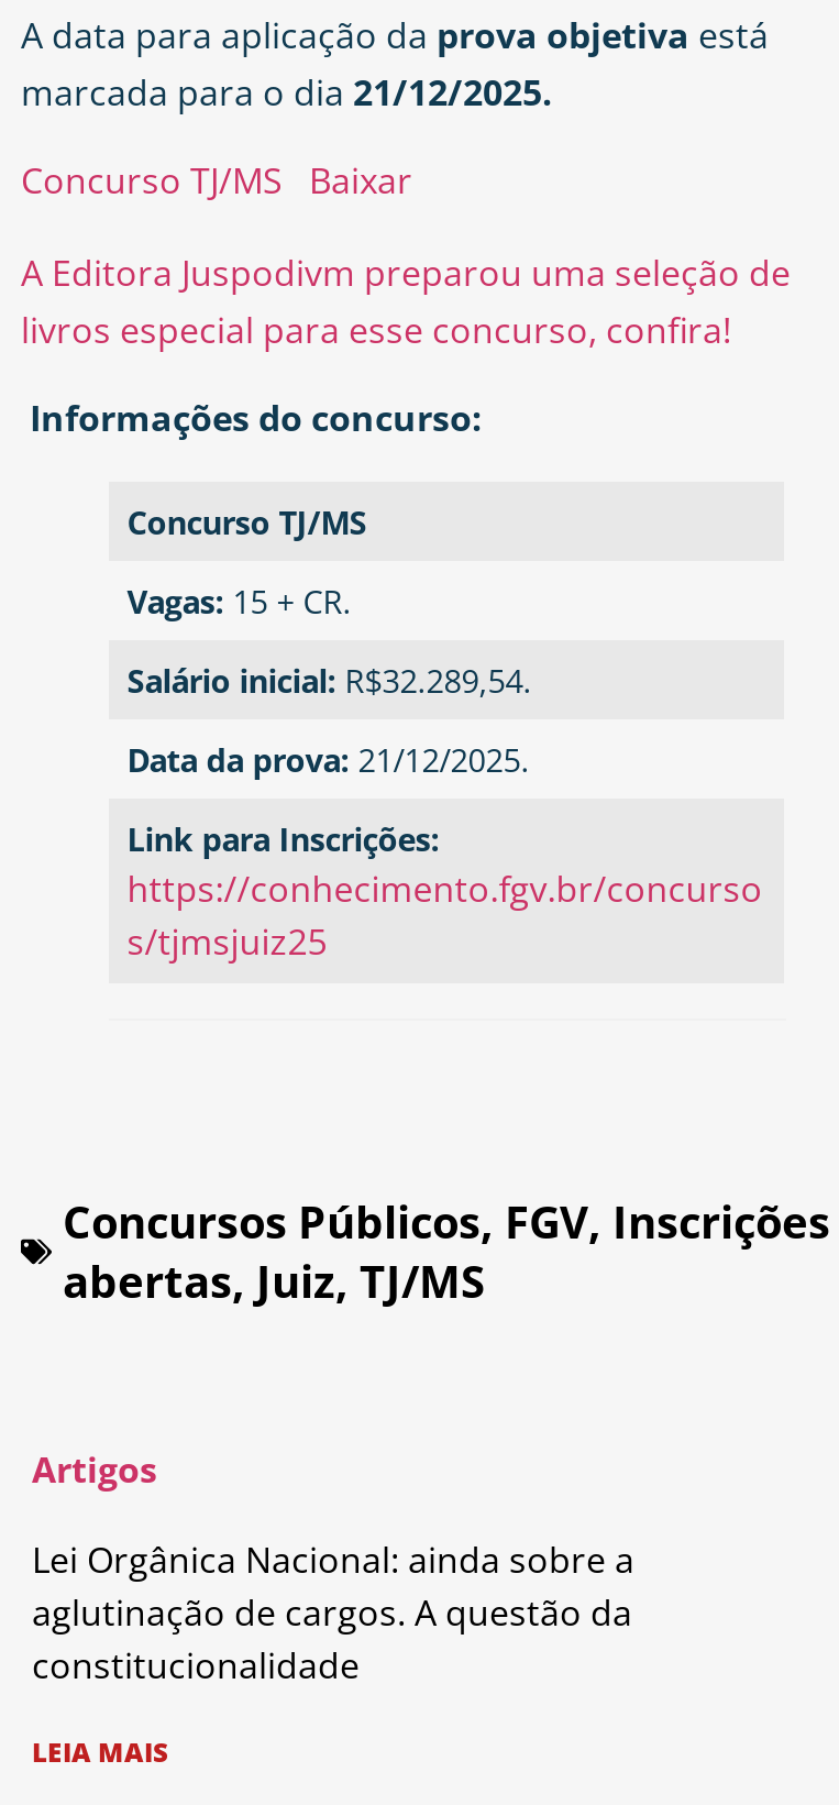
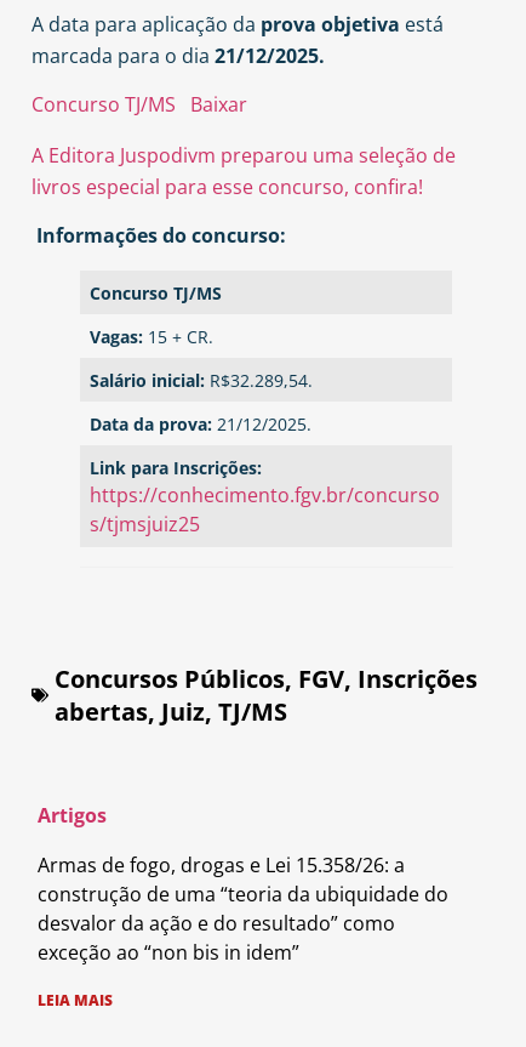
[32,1536,634,1690] Lei Orgânica Nacional: ainda sobre a | aglutinação de cargos. A questão da | constitucionalidade -> [38,852,448,966] Armas de fogo, drogas e Lei 15.358/26: a | construção de uma “teoria da ubiquidade do | desvalor da ação e do resultado” como | exceção ao “non bis in idem”

